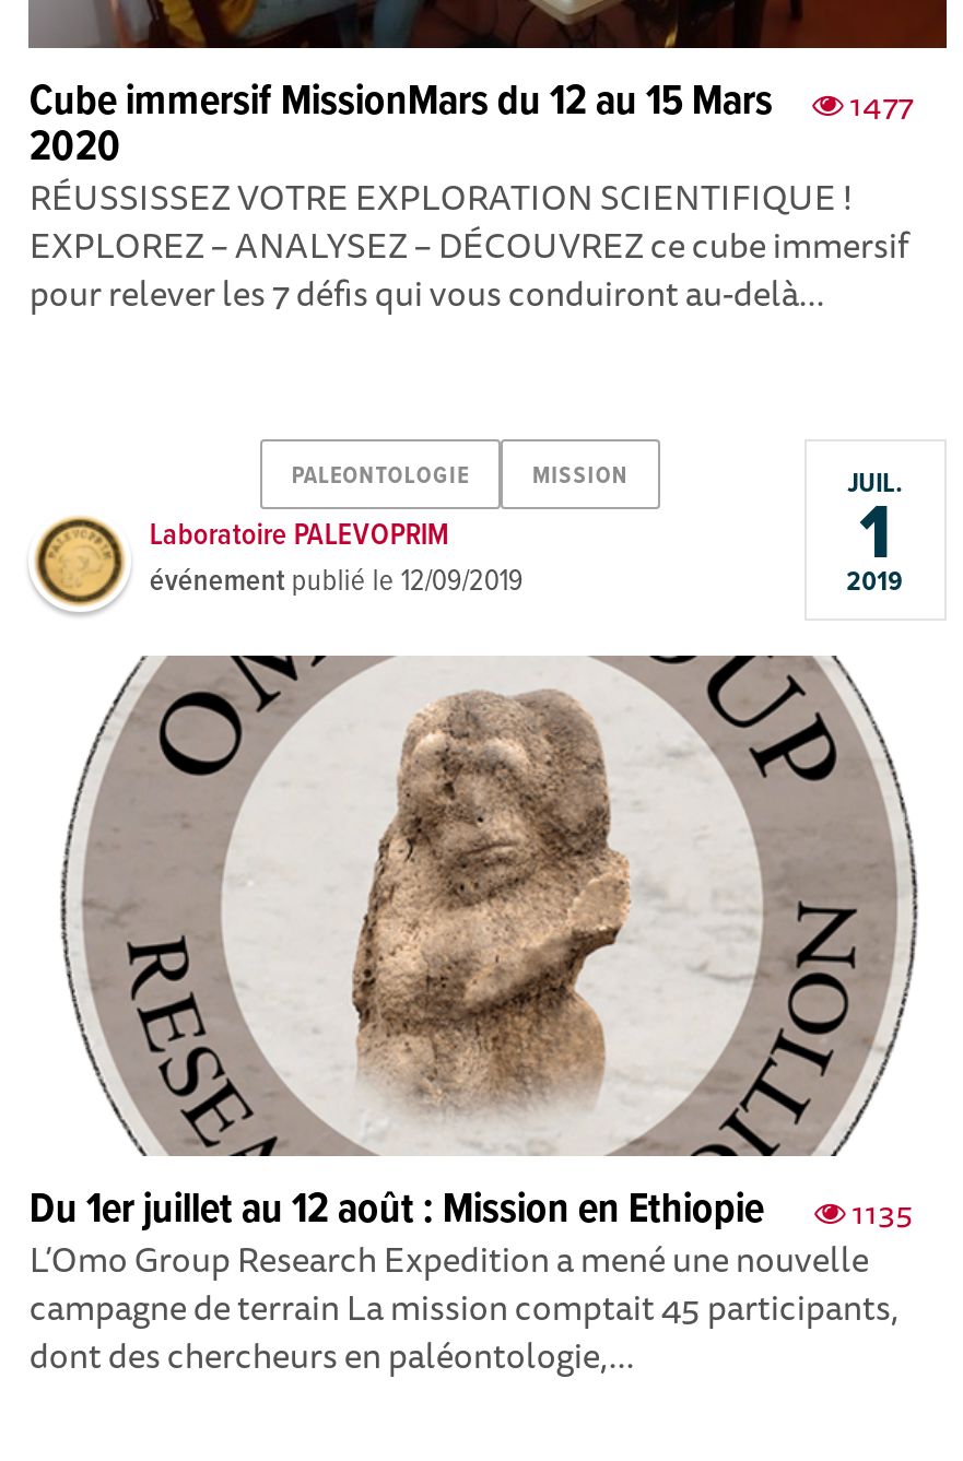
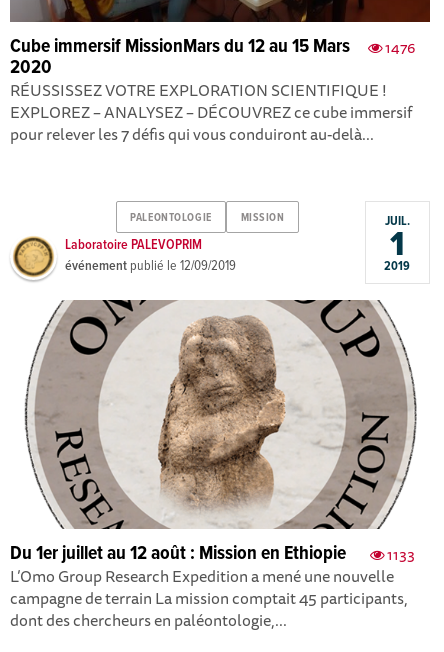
[29,74,913,131] Cube immersif MissionMars du 12 au 15 Mars 1477 -> [10,34,415,60] Cube immersif MissionMars du 12 au 15 Mars 1476
[29,1182,913,1239] Du 1er juillet au 12 août : Mission en Ethiopie 1135 -> [10,541,415,567] Du 1er juillet au 12 août : Mission en Ethiopie 1133

